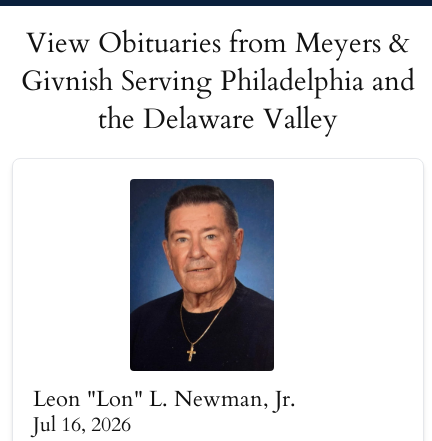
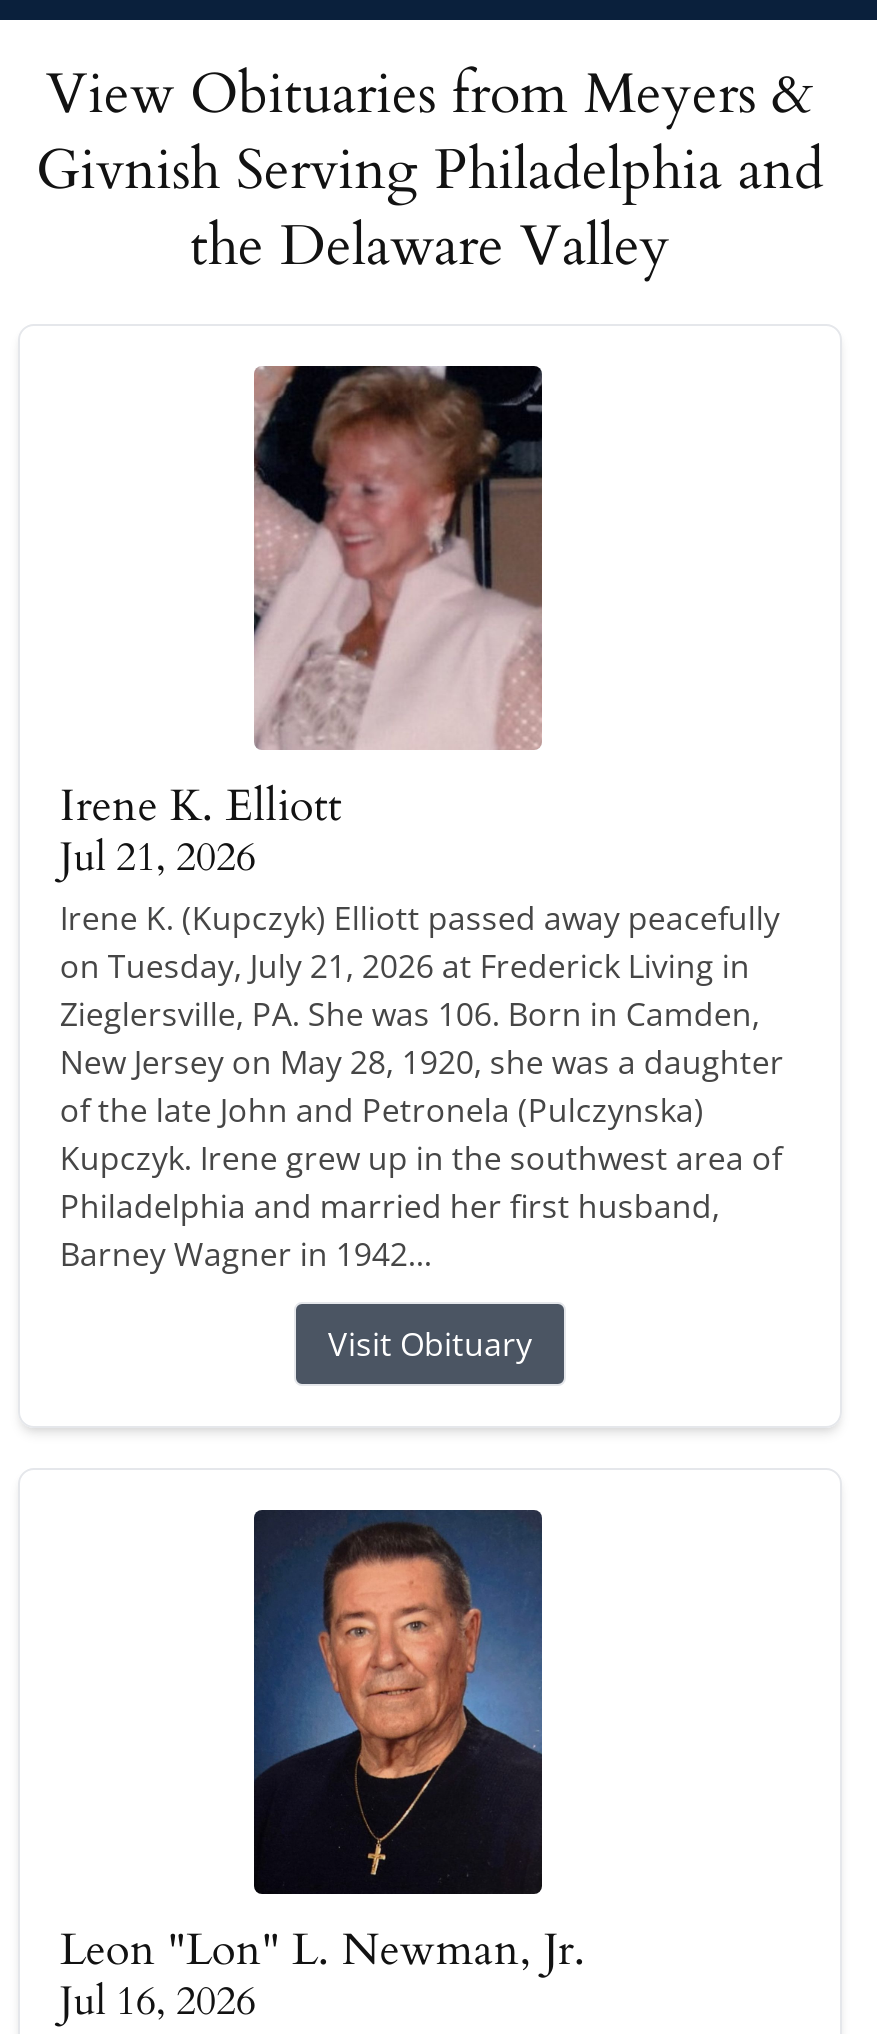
none -> [60,364,784,1365] [image] | Irene K. Elliott | Jul 21, 2026 | Irene K. (Kupczyk) Elliott passed away peacefully | on Tuesday, July 21, 2026 at Frederick Living in | Zieglersville, PA. She was 106. Born in Camden, | New Jersey on May 28, 1920, she was a daughter | of the late John and Petronela (Pulczynska) | Kupczyk. Irene grew up in the southwest area of | Philadelphia and married her first husband, | Barney Wagner in 1942... | Visit Obituary

